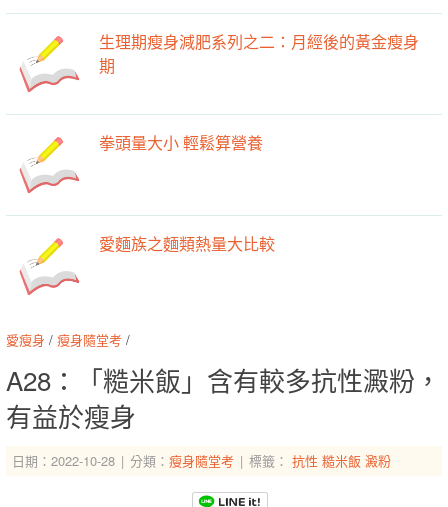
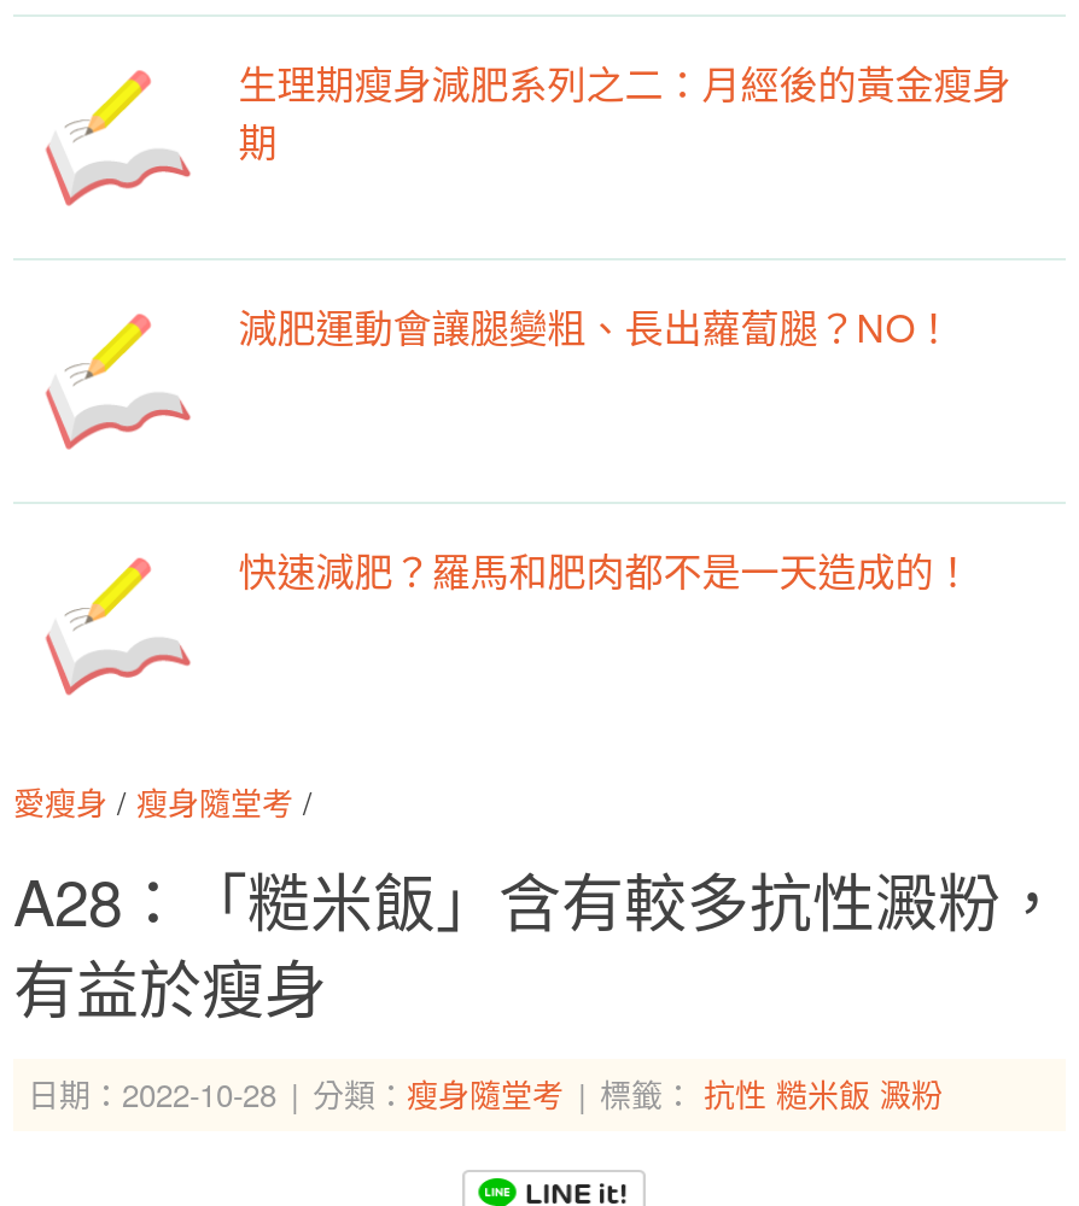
[99,131,263,154] 拳頭量大小 輕鬆算營養 -> [238,299,953,355] 減肥運動會讓腿變粗、長出蘿蔔腿？NO！
[99,232,275,255] 愛麵族之麵類熱量大比較 -> [238,544,972,599] 快速減肥？羅馬和肥肉都不是一天造成的！

